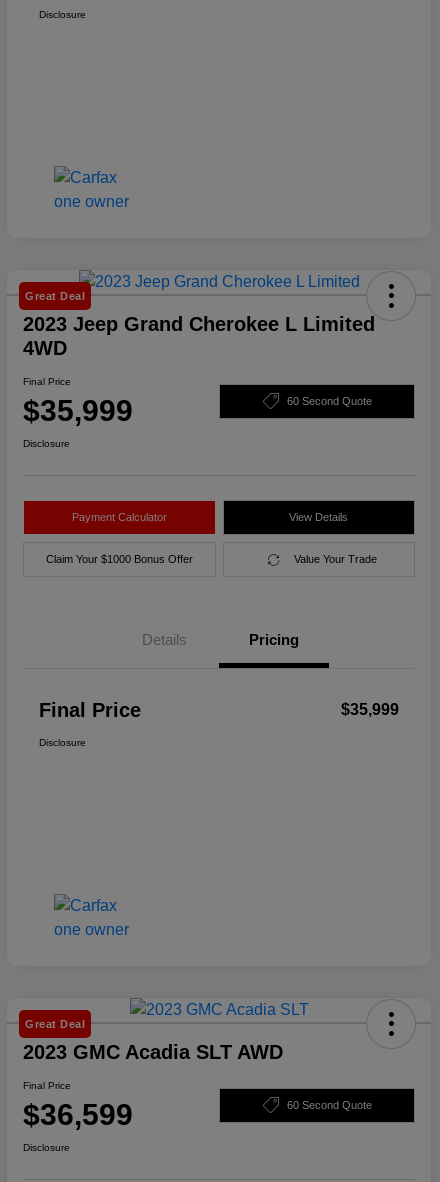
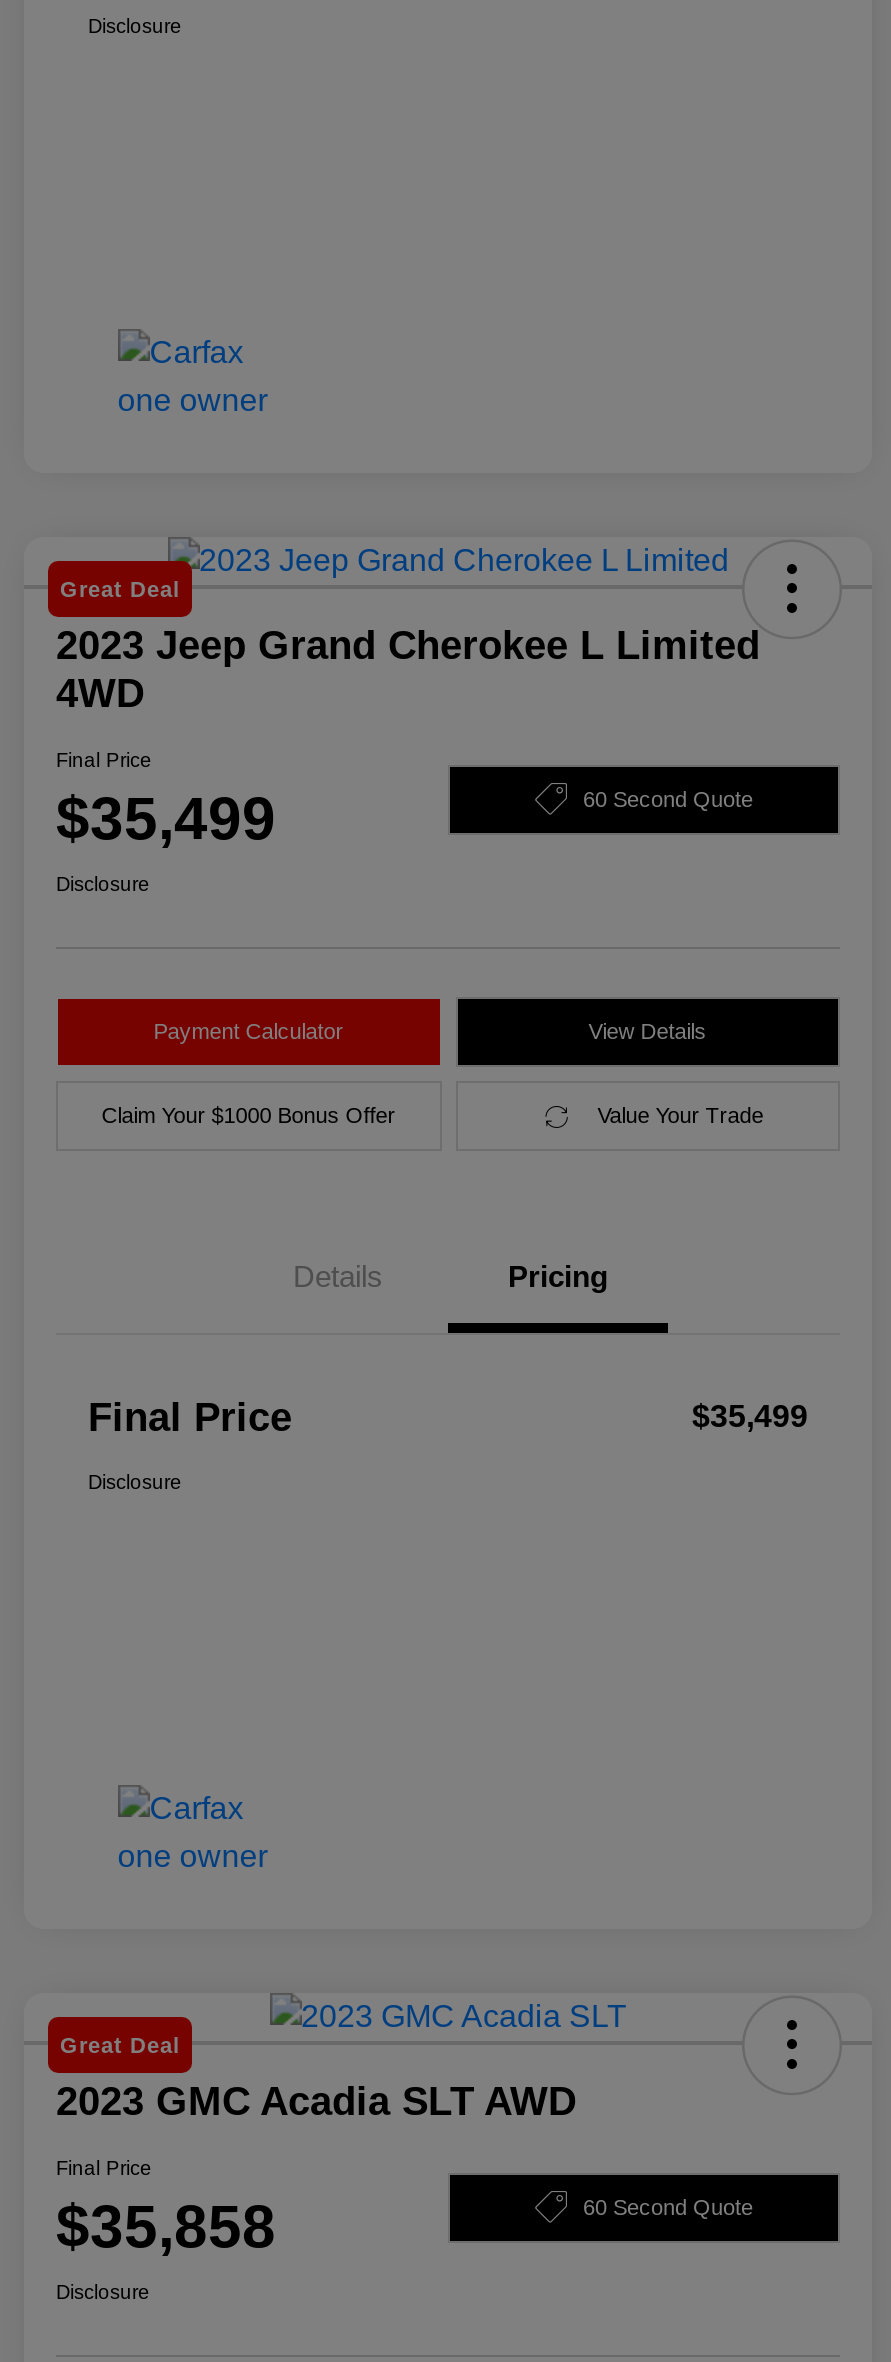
[23,394,133,427] $35,999 -> [56,785,276,851] $35,499
[341,701,399,718] $35,999 -> [692,1399,808,1433] $35,499
[23,1098,133,1131] $36,599 -> [56,2193,276,2259] $35,858

